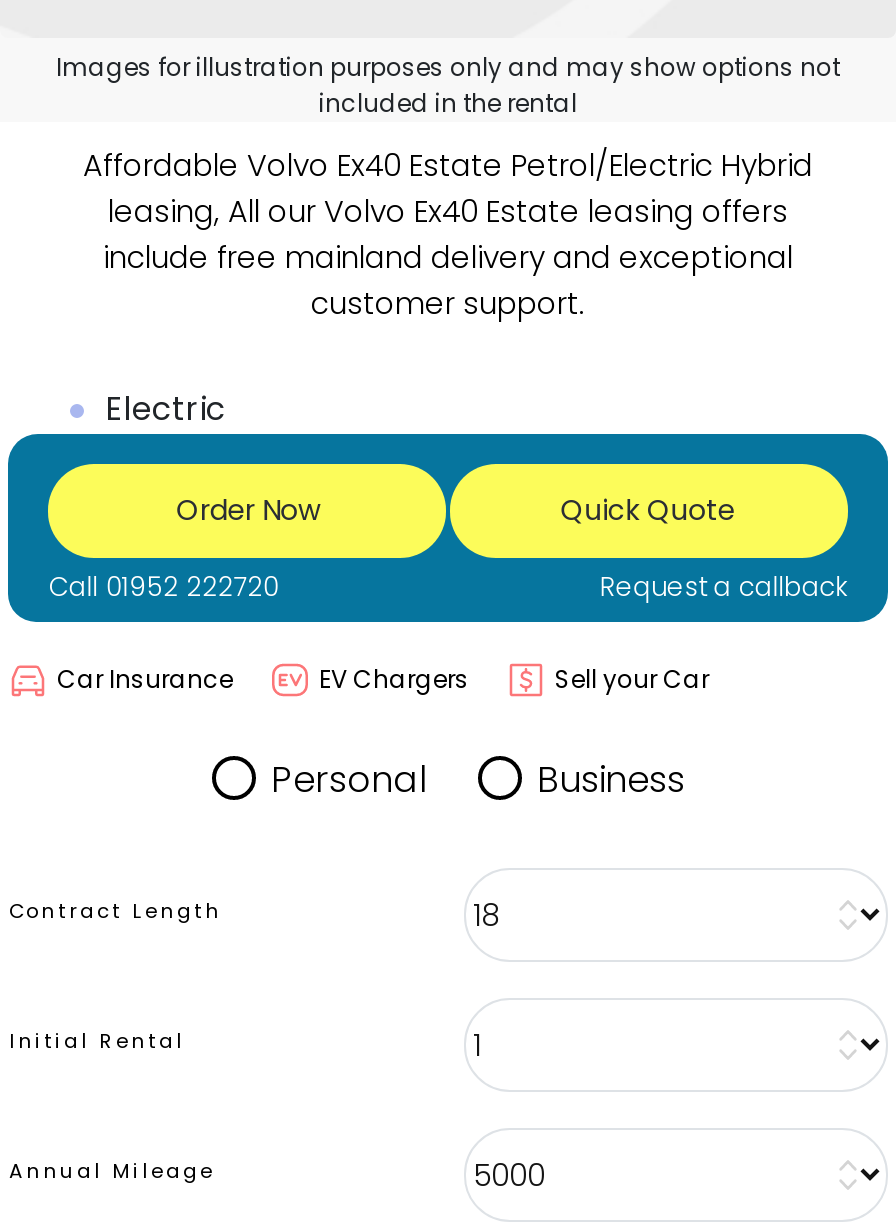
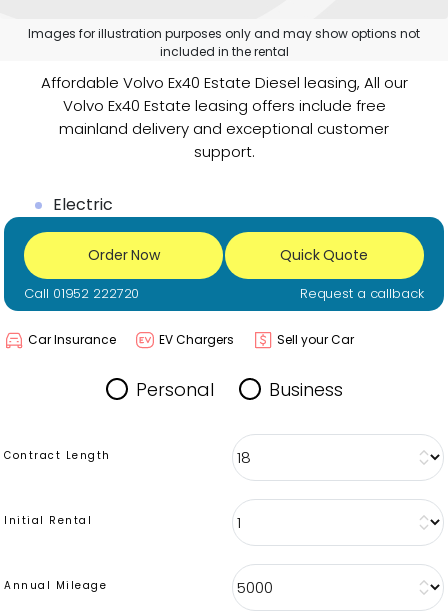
[83,144,813,324] Affordable Volvo Ex40 Estate Petrol/Electric Hybrid | leasing, All our Volvo Ex40 Estate leasing offers | include free mainland delivery and exceptional | customer support. -> [40,72,407,162] Affordable Volvo Ex40 Estate Diesel leasing, All our | Volvo Ex40 Estate leasing offers include free | mainland delivery and exceptional customer | support.

